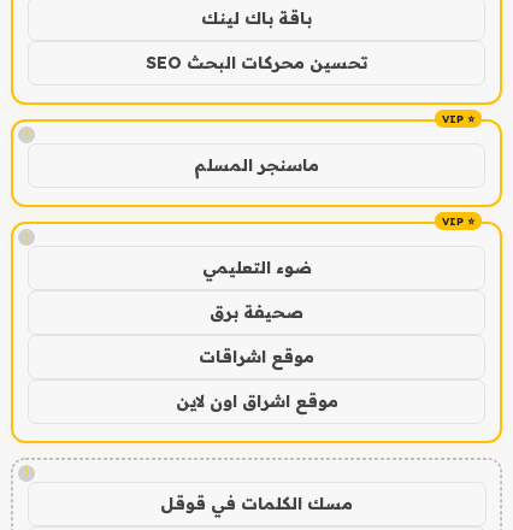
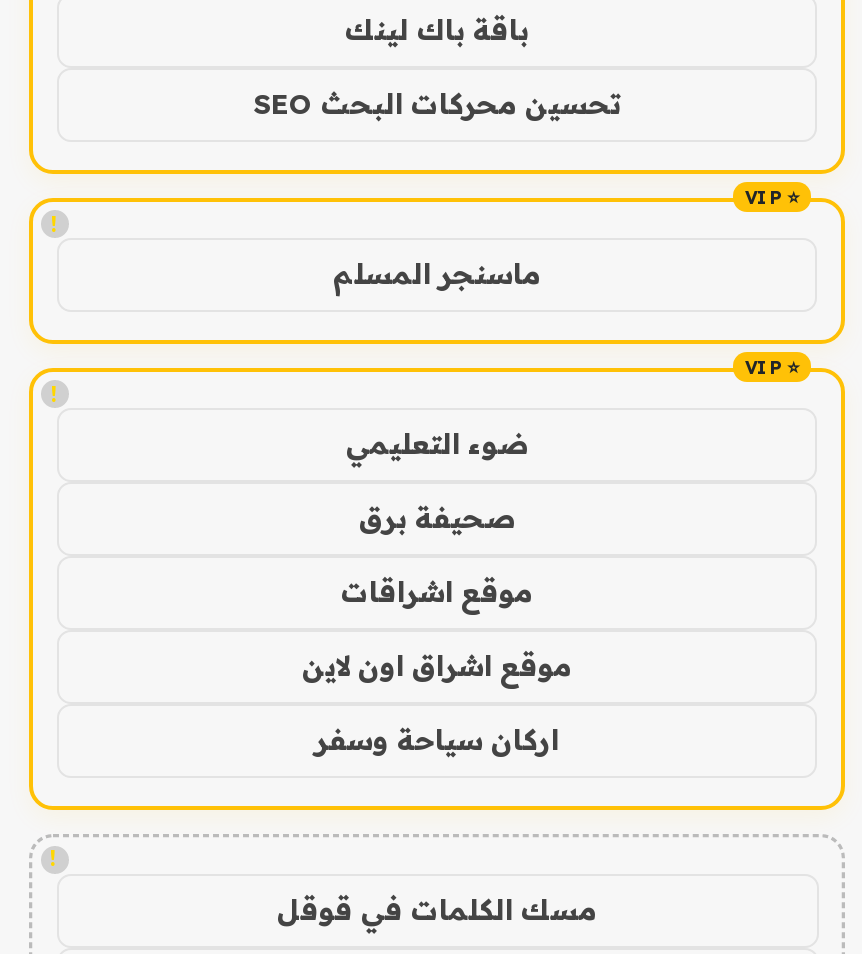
none -> [315,722,559,758] اركان سياحة وسفر

